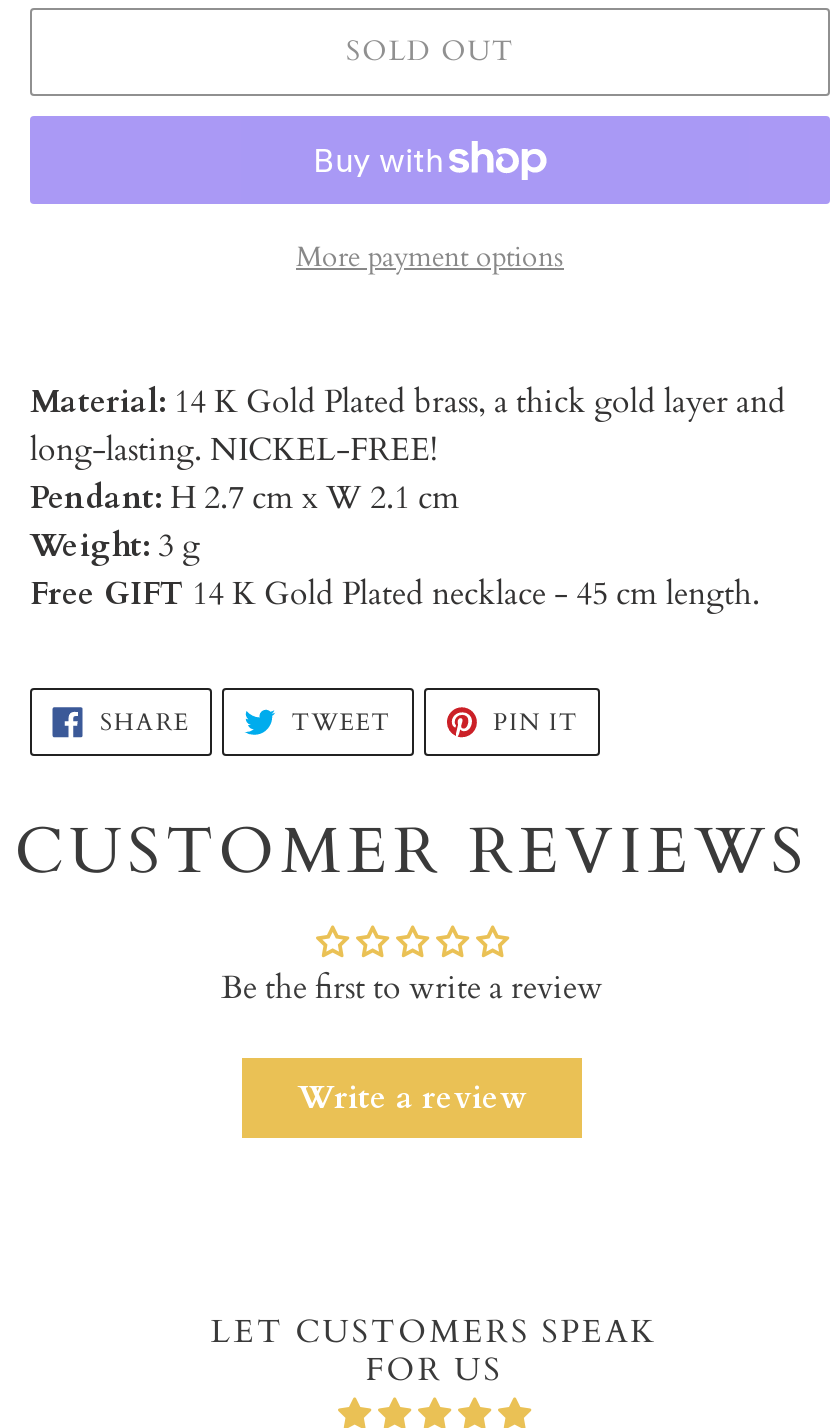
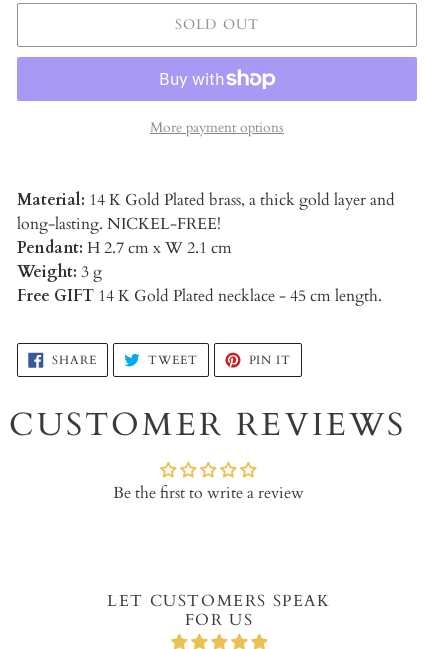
[298,1075,526,1119] Write a review -> none

